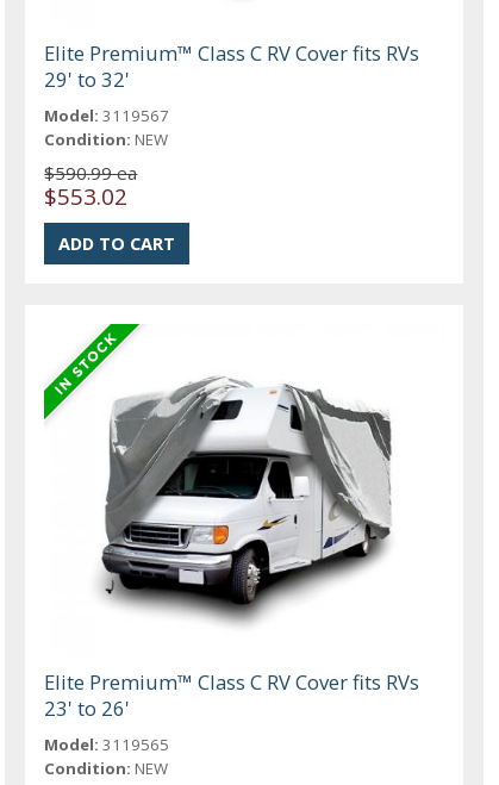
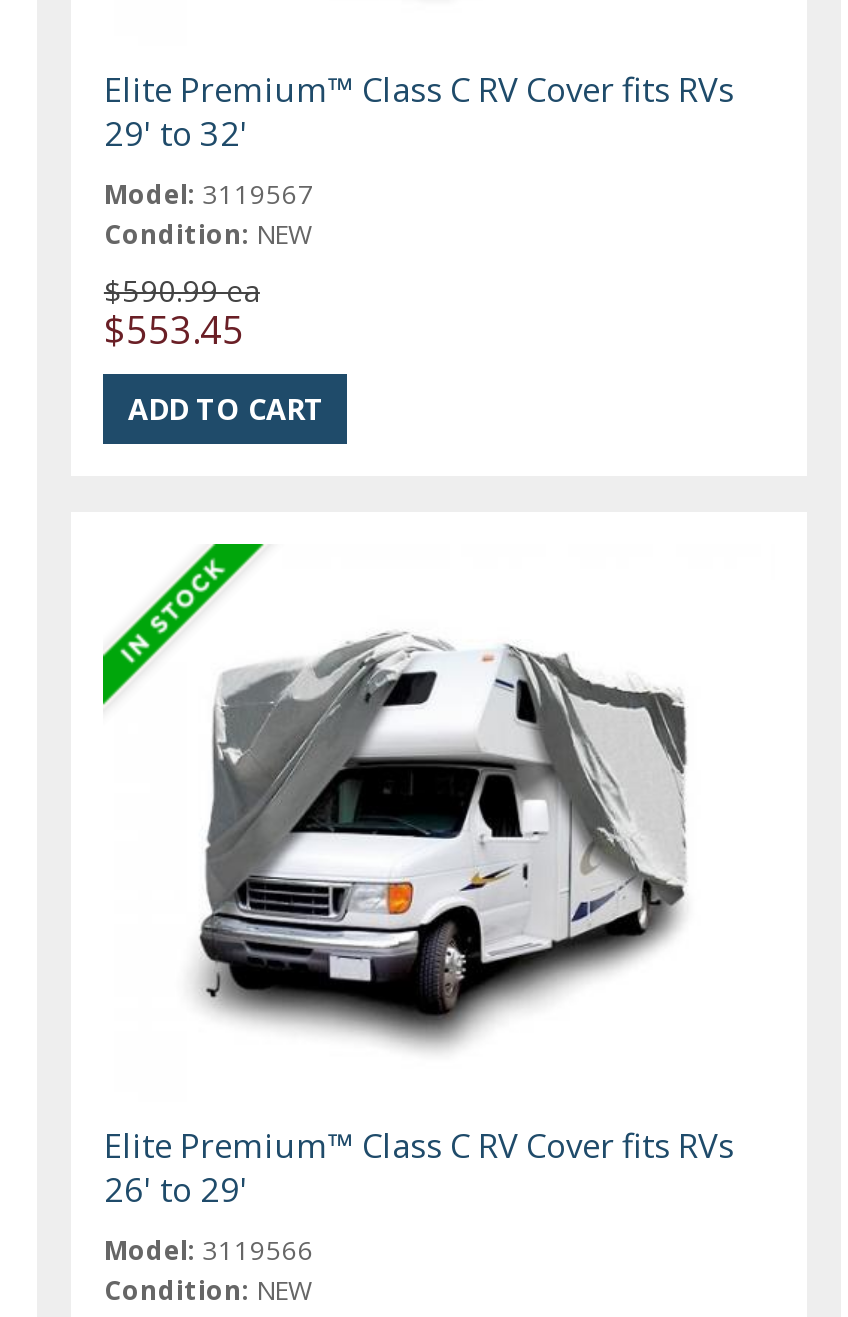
[45,181,128,211] $553.02 -> [104,304,244,354] $553.45
[45,695,130,722] 23' to 26' -> [104,1166,248,1212] 26' to 29'
[45,734,170,755] Model: 3119565 -> [104,1232,314,1268] Model: 3119566

